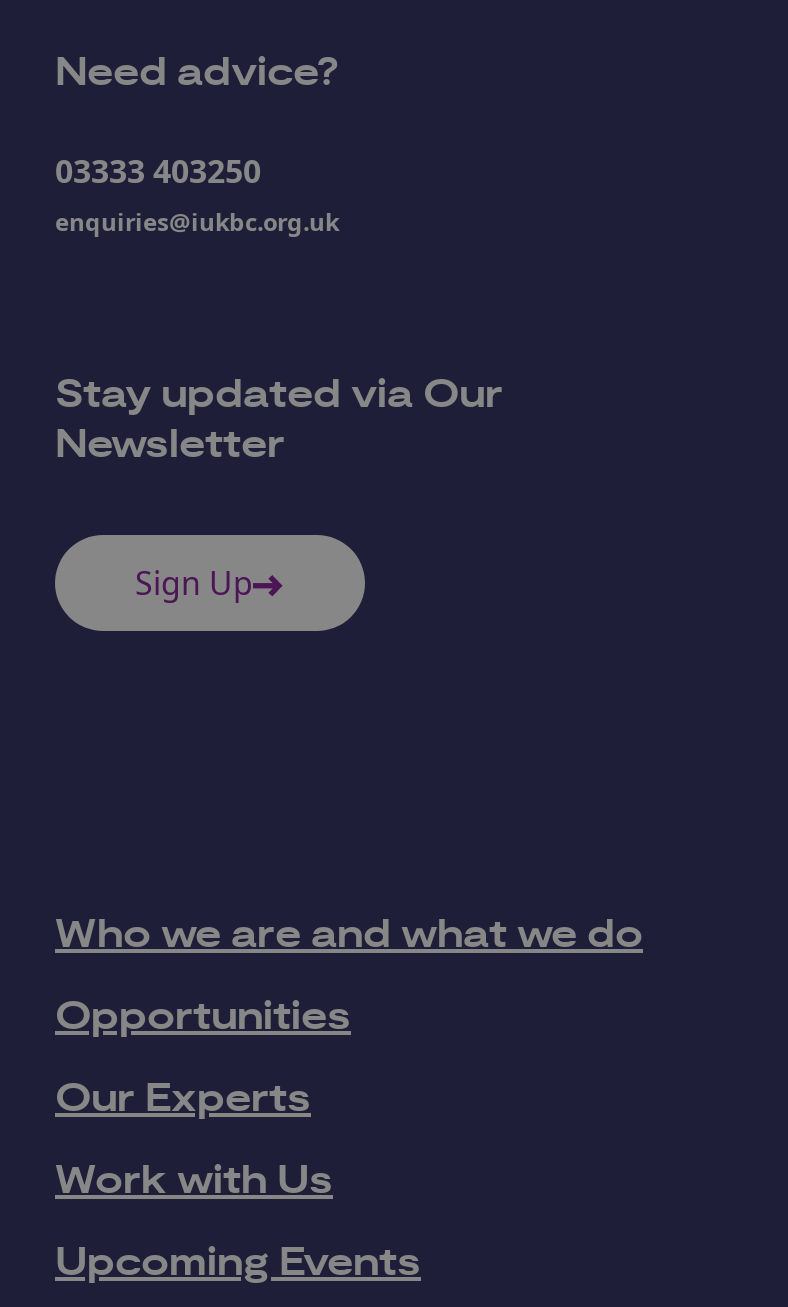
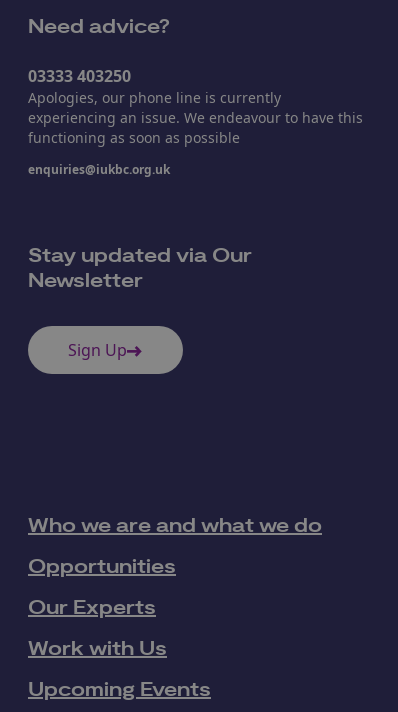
none -> [28,88,363,147] Apologies, our phone line is currently | experiencing an issue. We endeavour to have this | functioning as soon as possible

